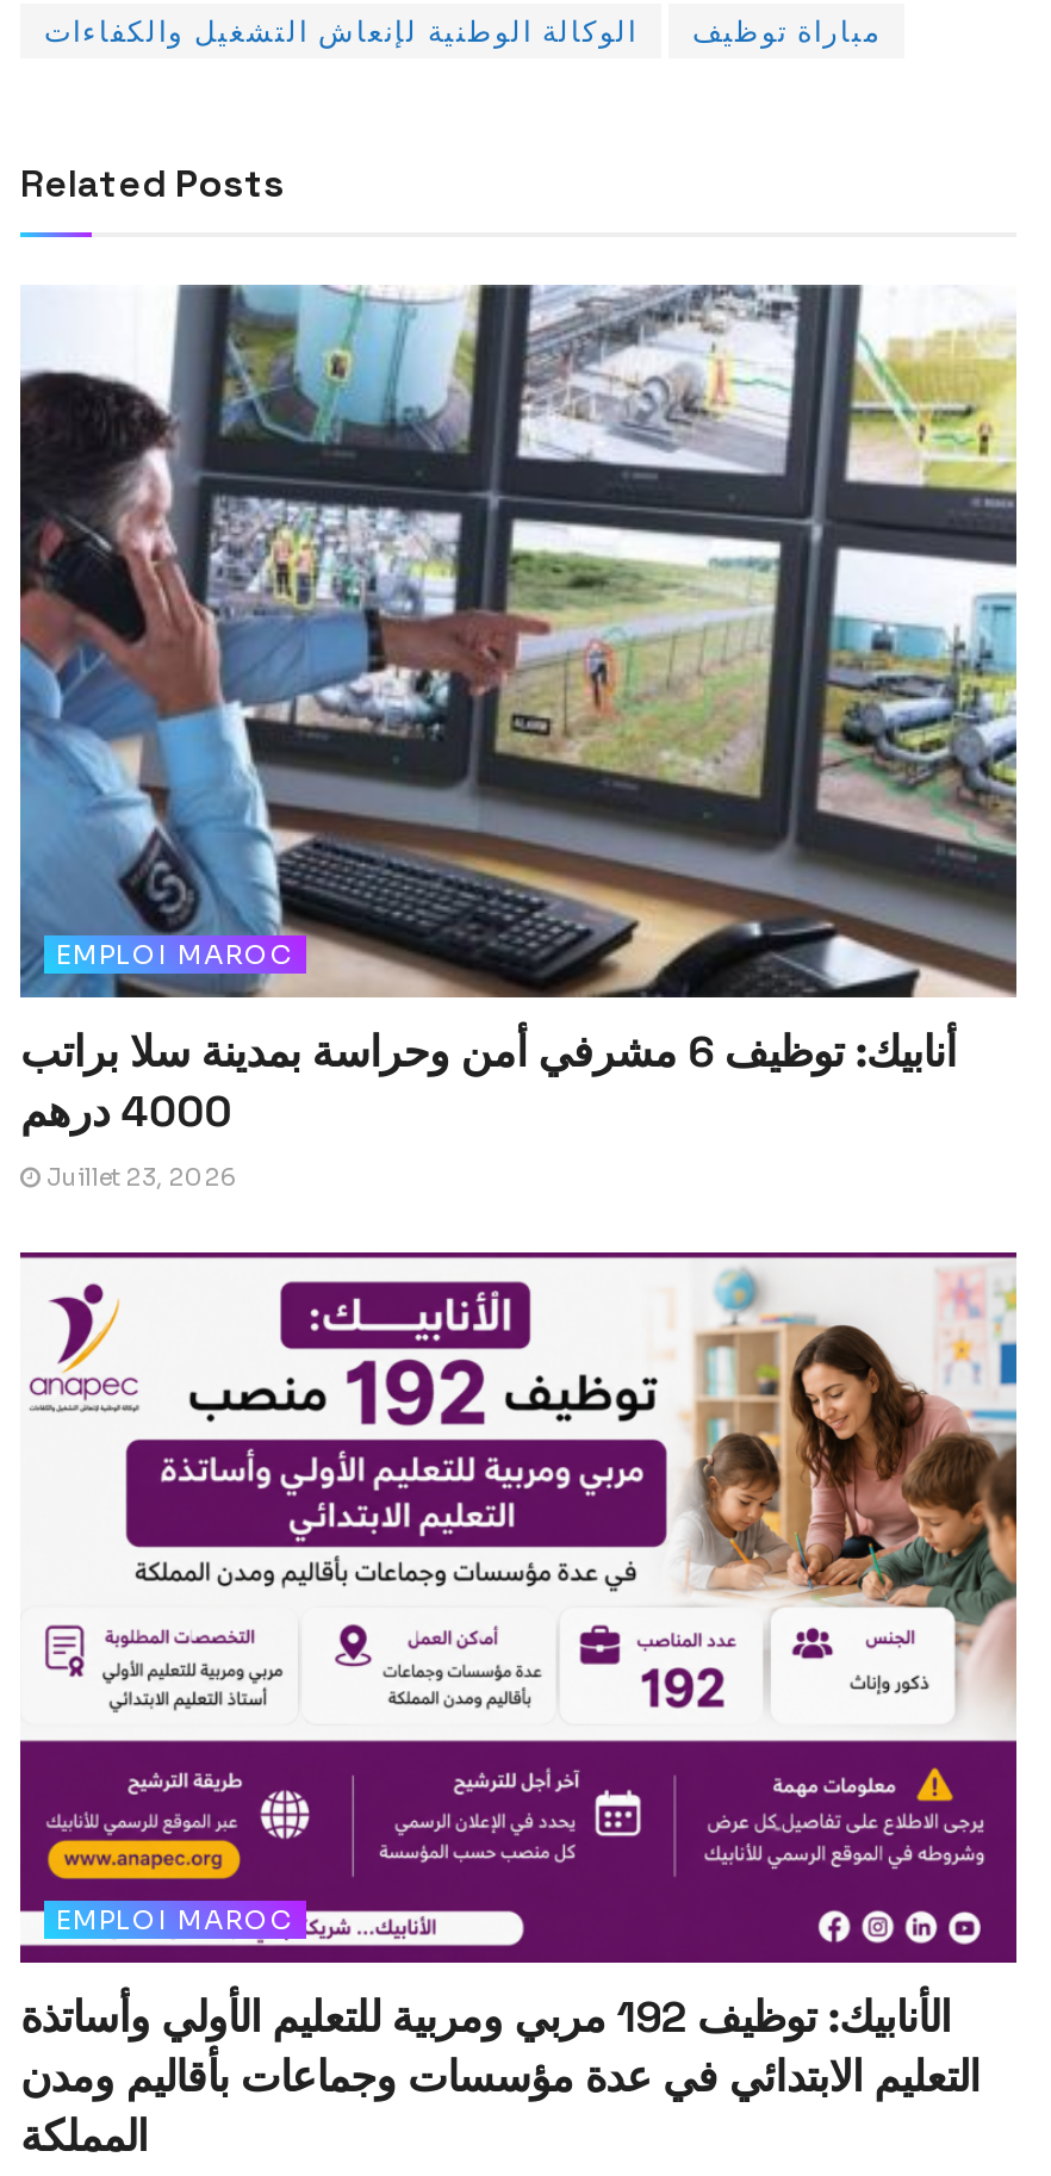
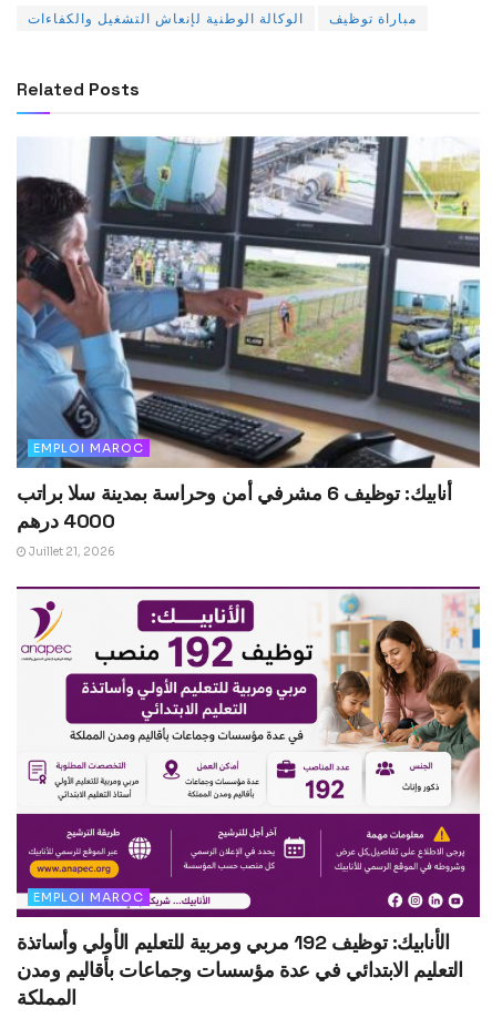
[42,1161,237,1192] Juillet 23, 2026 -> [27,544,115,558] Juillet 21, 2026

